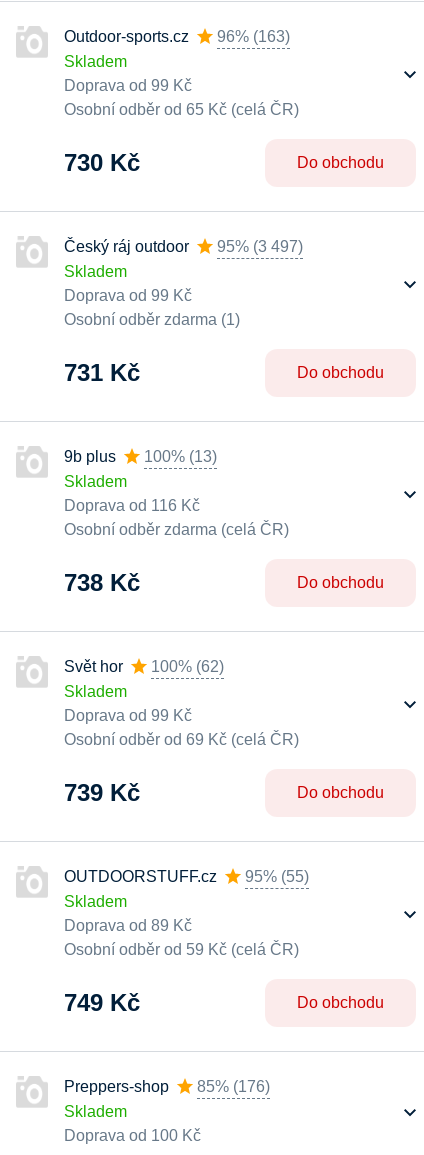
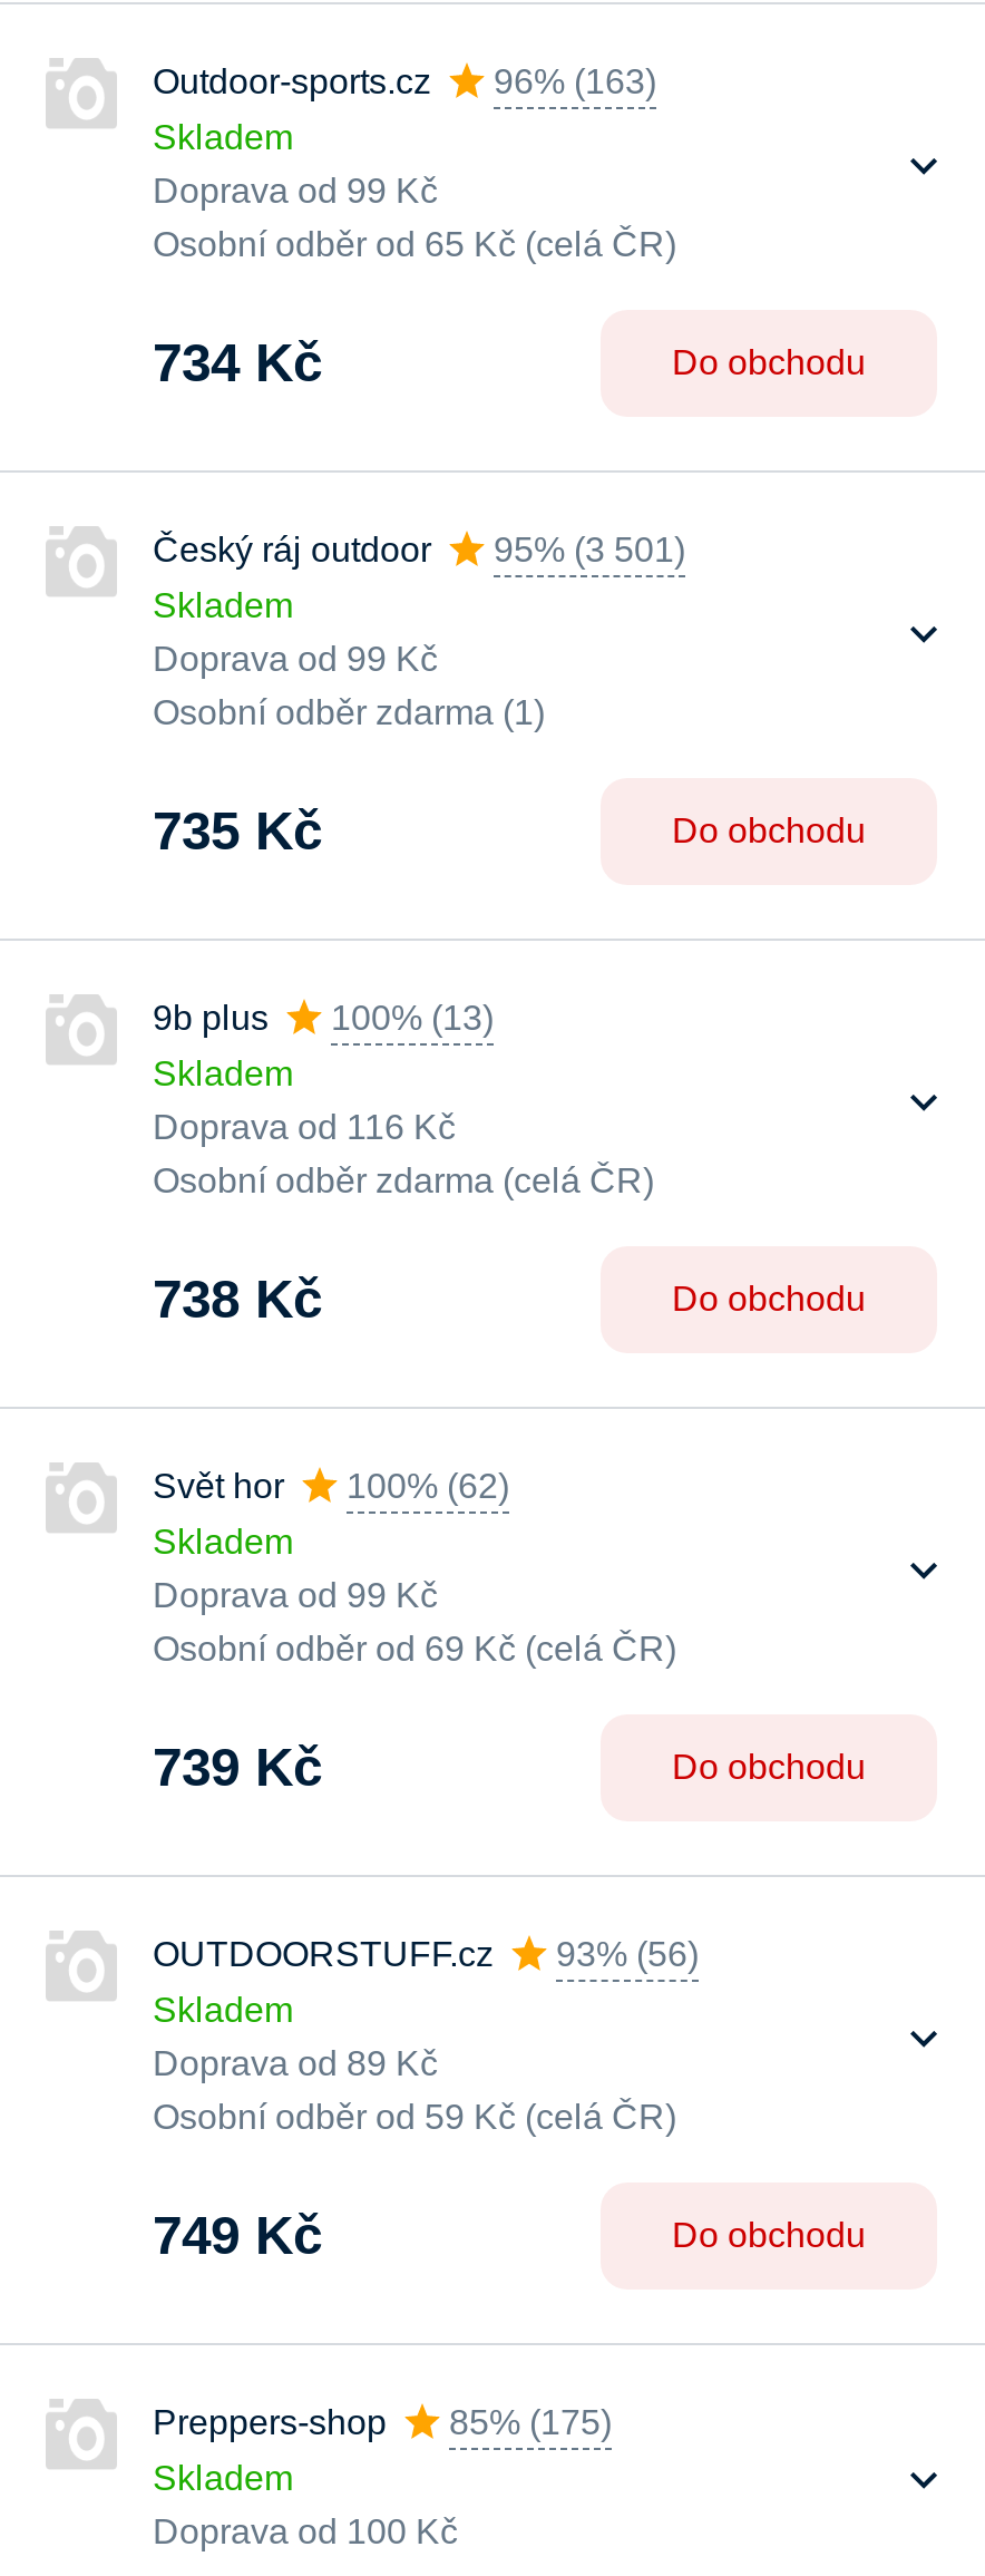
[64,149,140,176] 730 Kč -> [153,332,322,392] 734 Kč
[64,238,303,255] Český ráj outdoor 95% (3 497) -> [153,531,685,568] Český ráj outdoor 95% (3 501)
[64,359,140,386] 731 Kč -> [153,800,322,861] 735 Kč
[64,868,309,885] OUTDOORSTUFF.cz 95% (55) -> [153,1935,699,1973] OUTDOORSTUFF.cz 93% (56)
[64,1078,270,1095] Preppers-shop 85% (176) -> [153,2403,612,2441] Preppers-shop 85% (175)

